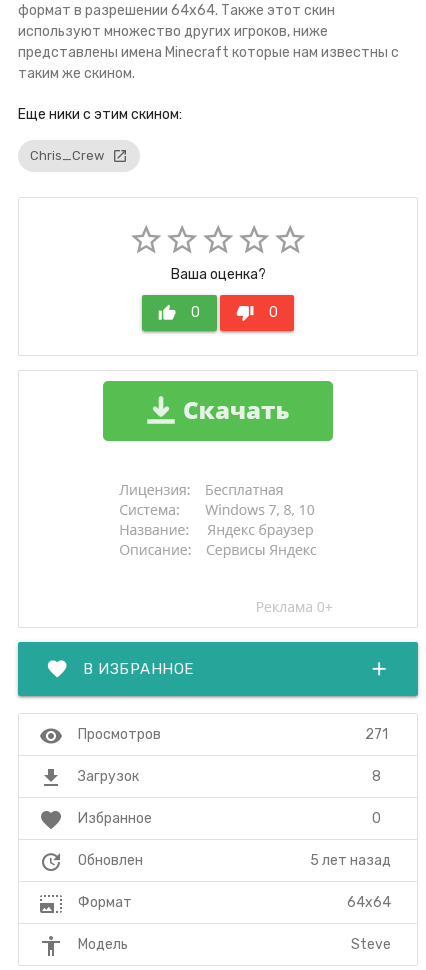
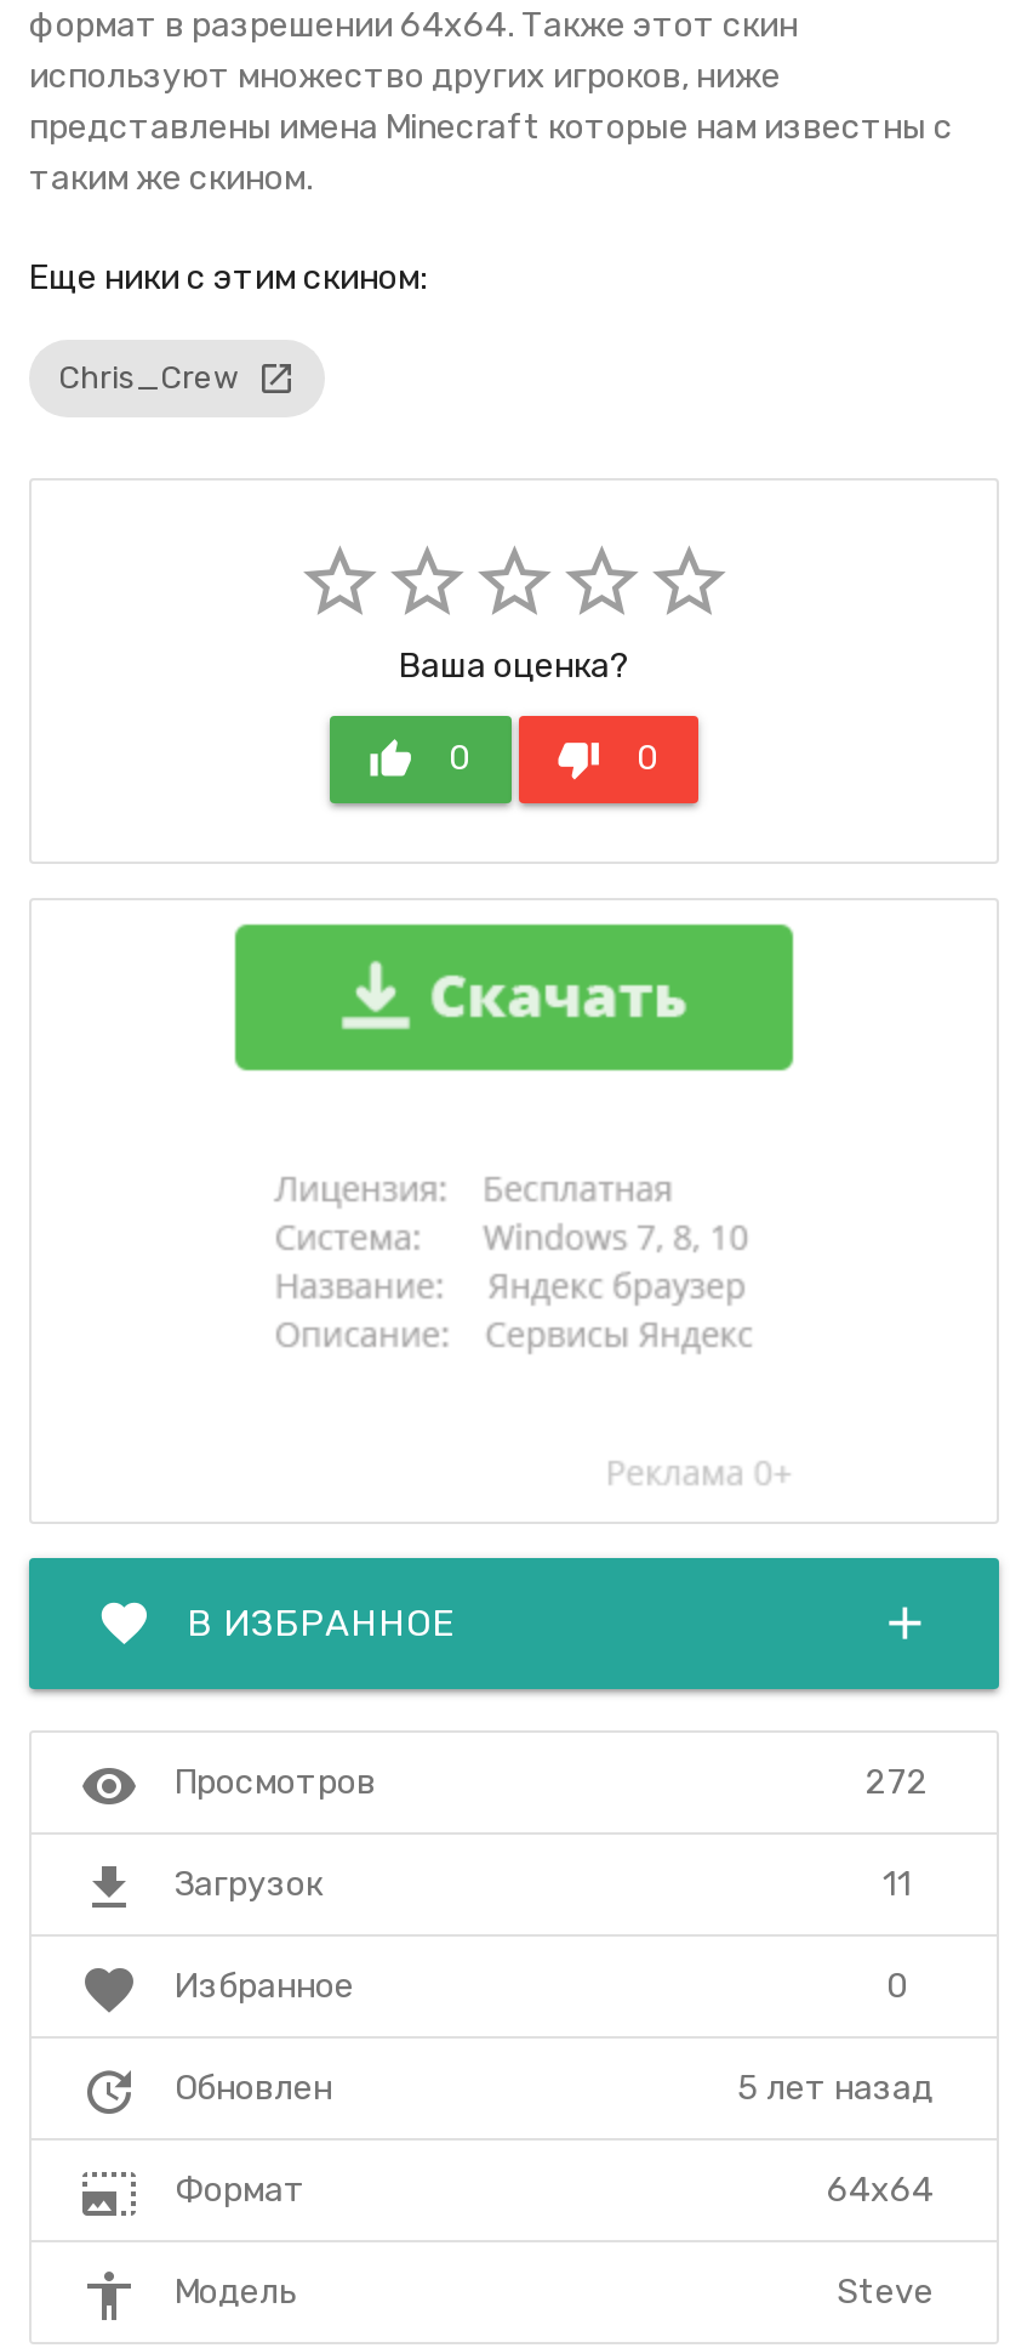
[364,725,387,742] 271 -> [866,1761,929,1802] 272
[371,767,380,784] 8 -> [883,1863,912,1904] 11

